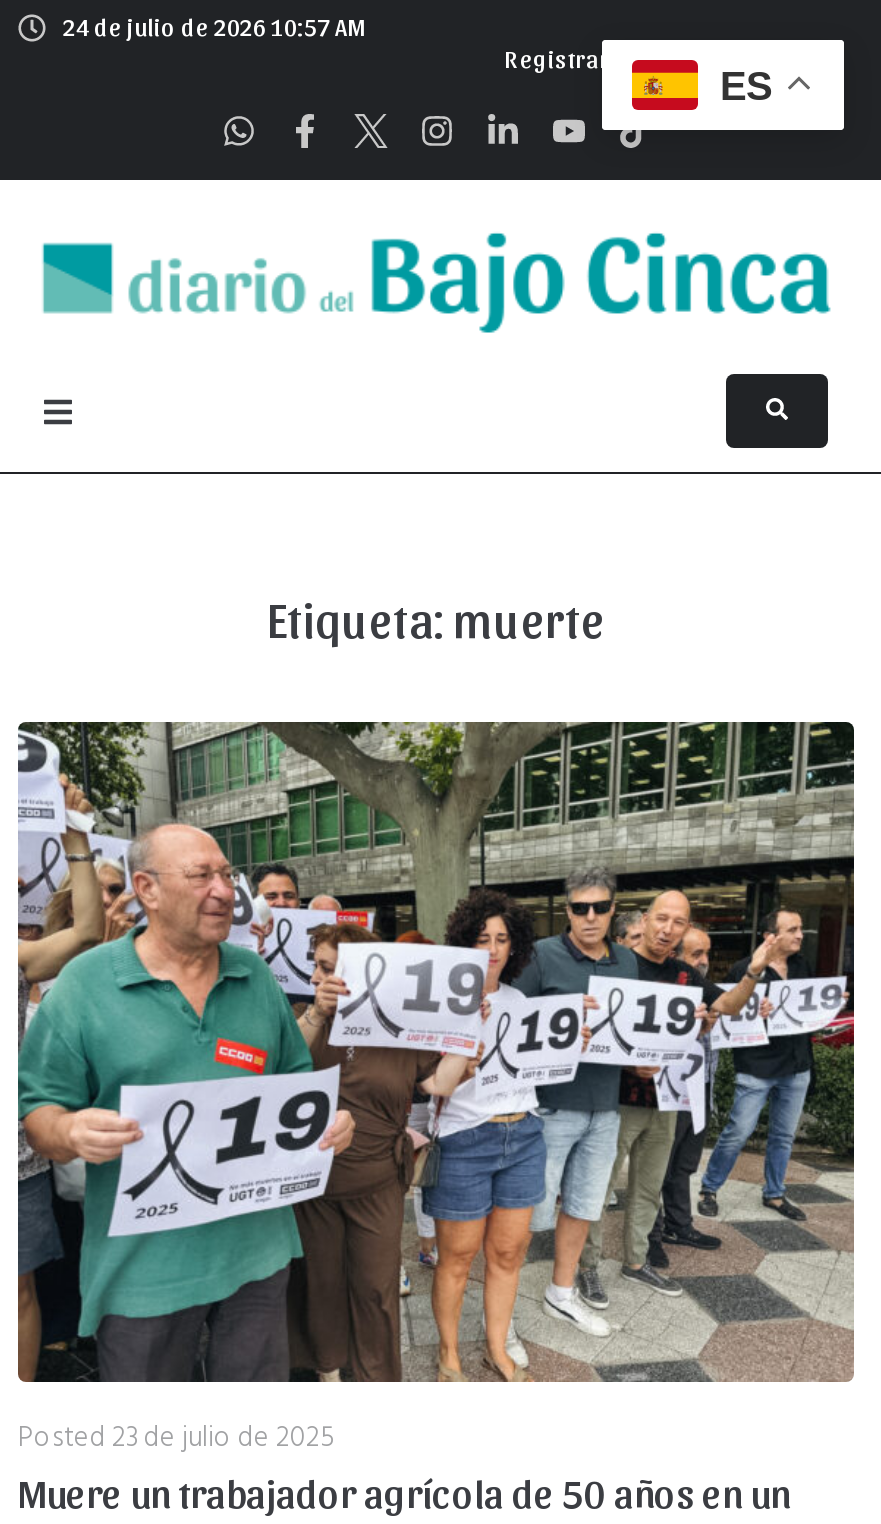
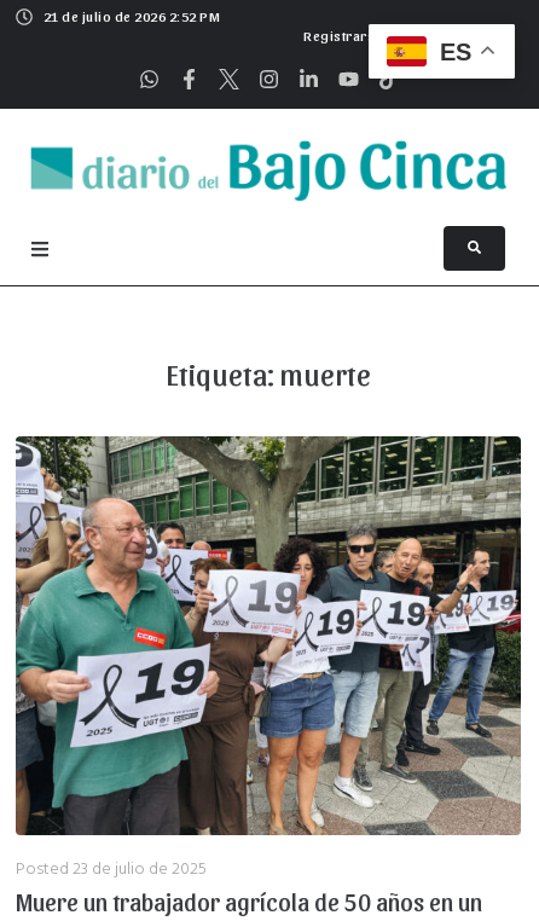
[63,12,367,40] 24 de julio de 2026 10:57 AM -> [43,7,220,24] 21 de julio de 2026 2:52 PM

